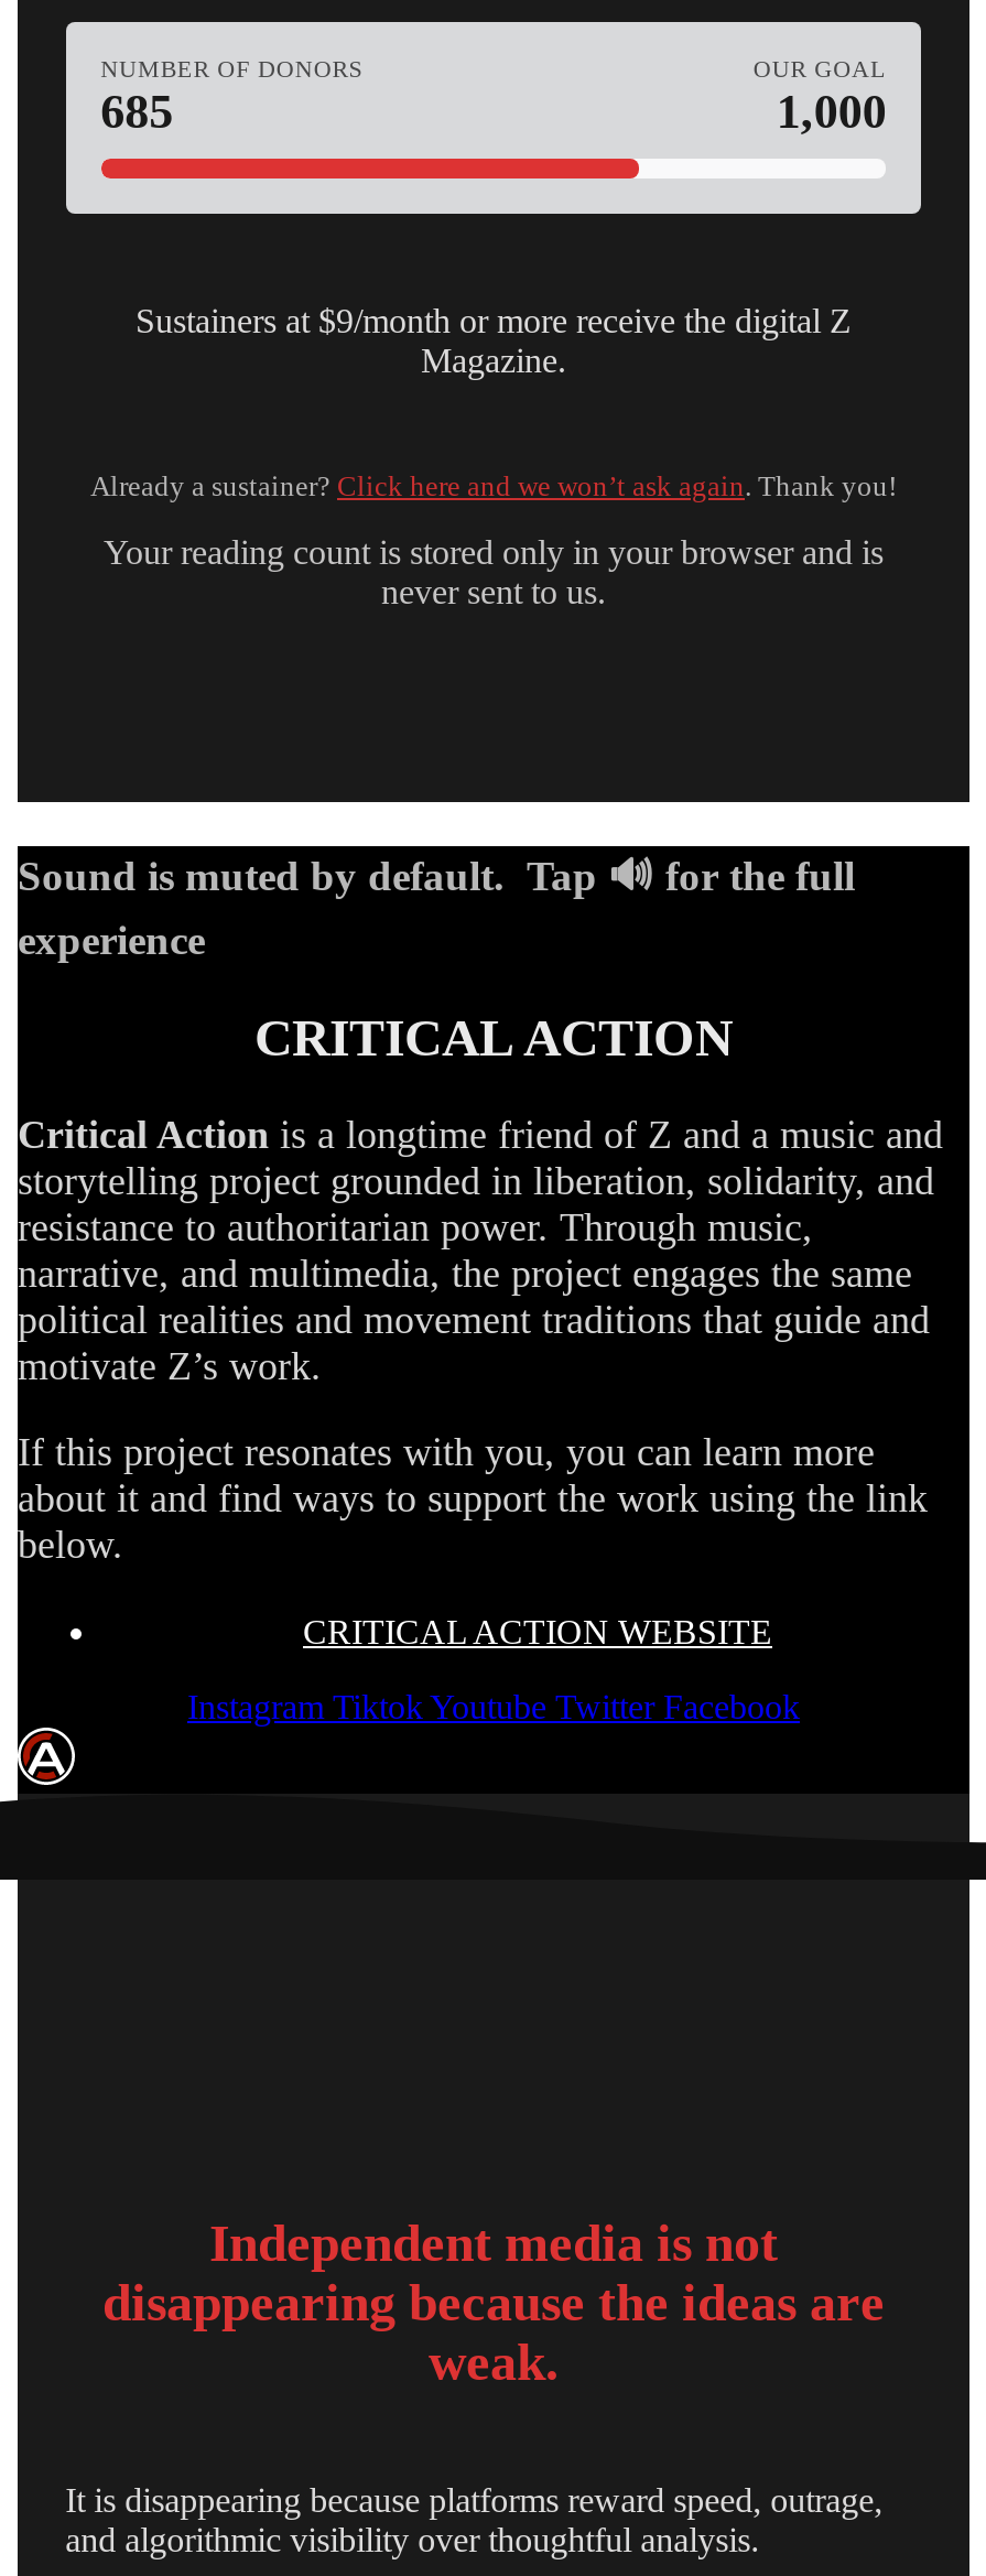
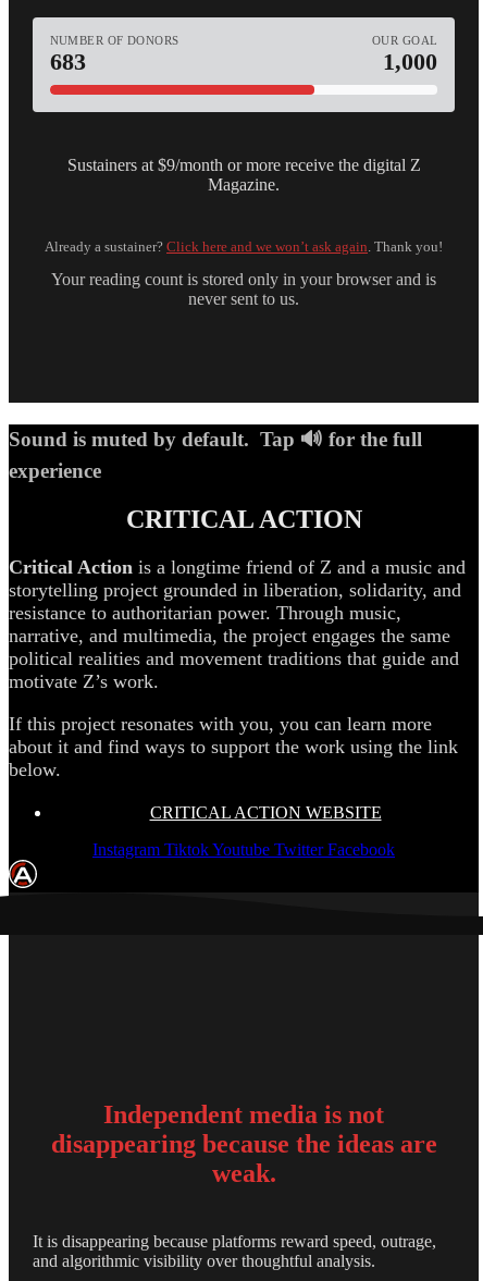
[100,83,173,138] 685 -> [50,48,86,75] 683

